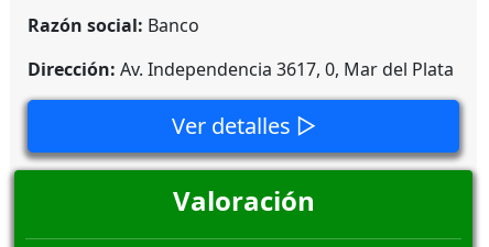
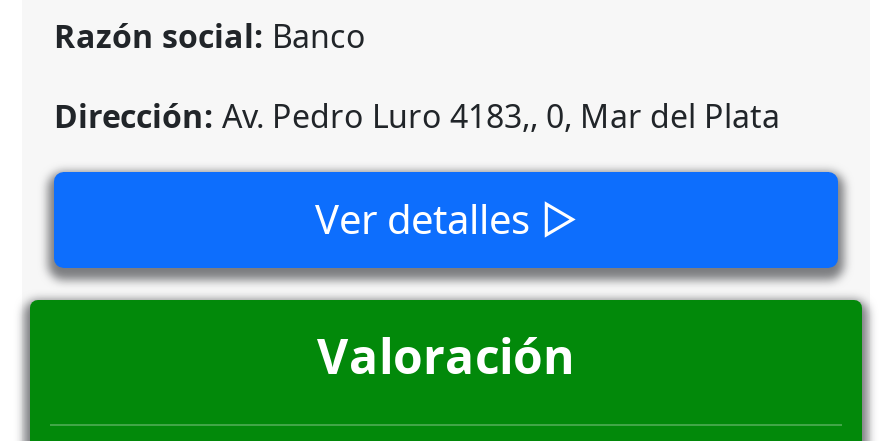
[28,57,454,81] Dirección: Av. Independencia 3617, 0, Mar del Plata -> [54,94,780,138] Dirección: Av. Pedro Luro 4183,, 0, Mar del Plata

